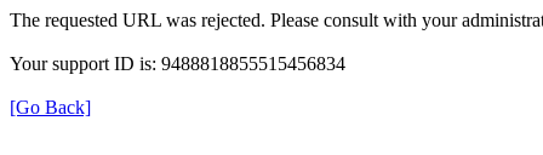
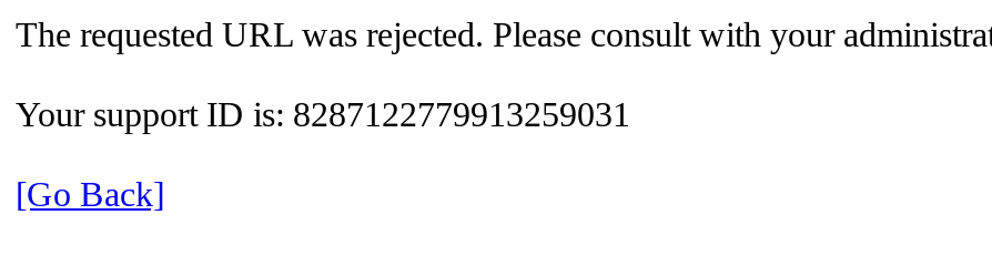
[10,53,345,74] Your support ID is: 9488818855515456834 -> [16,95,630,133] Your support ID is: 8287122779913259031

